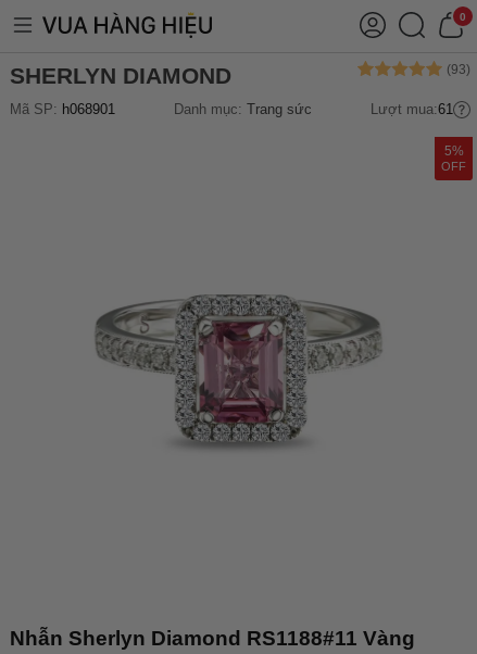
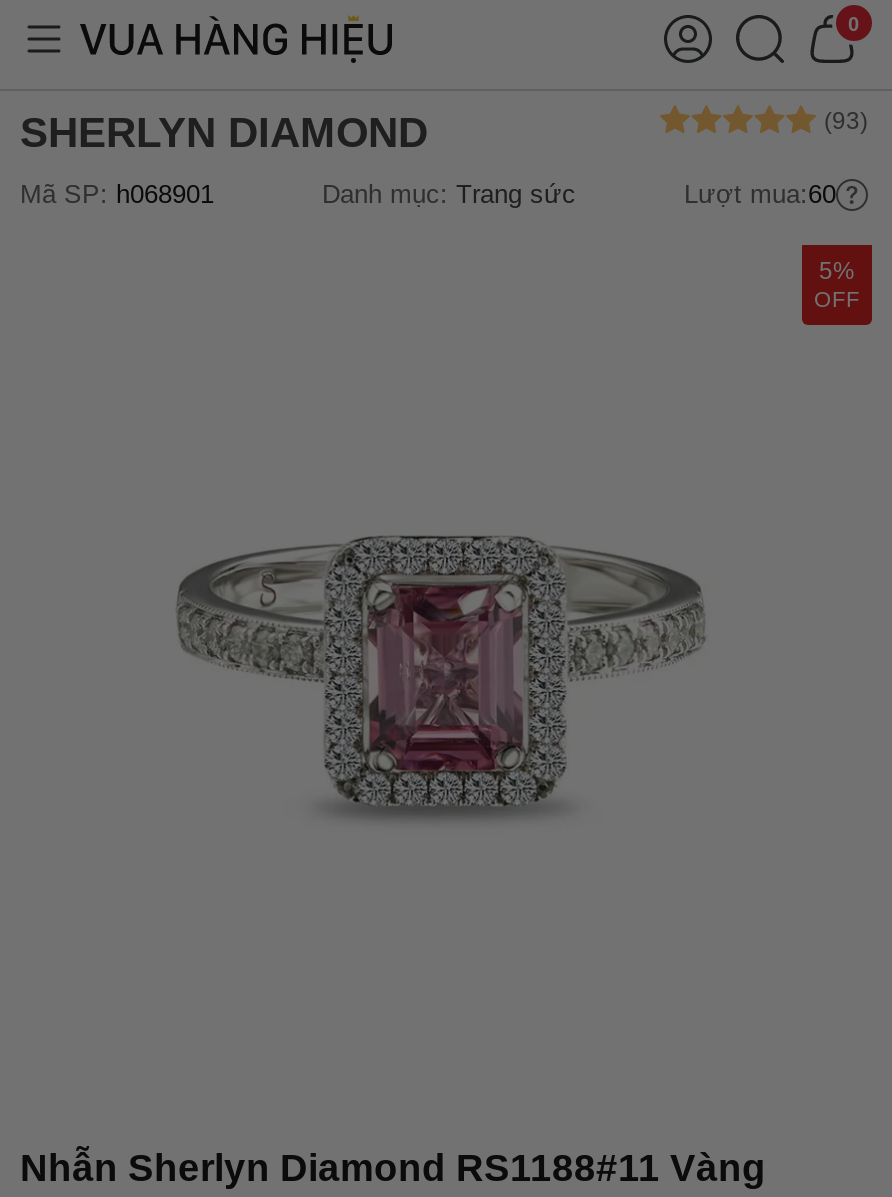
[371,101,453,117] Lượt mua:61 -> [684,179,836,209] Lượt mua:60

